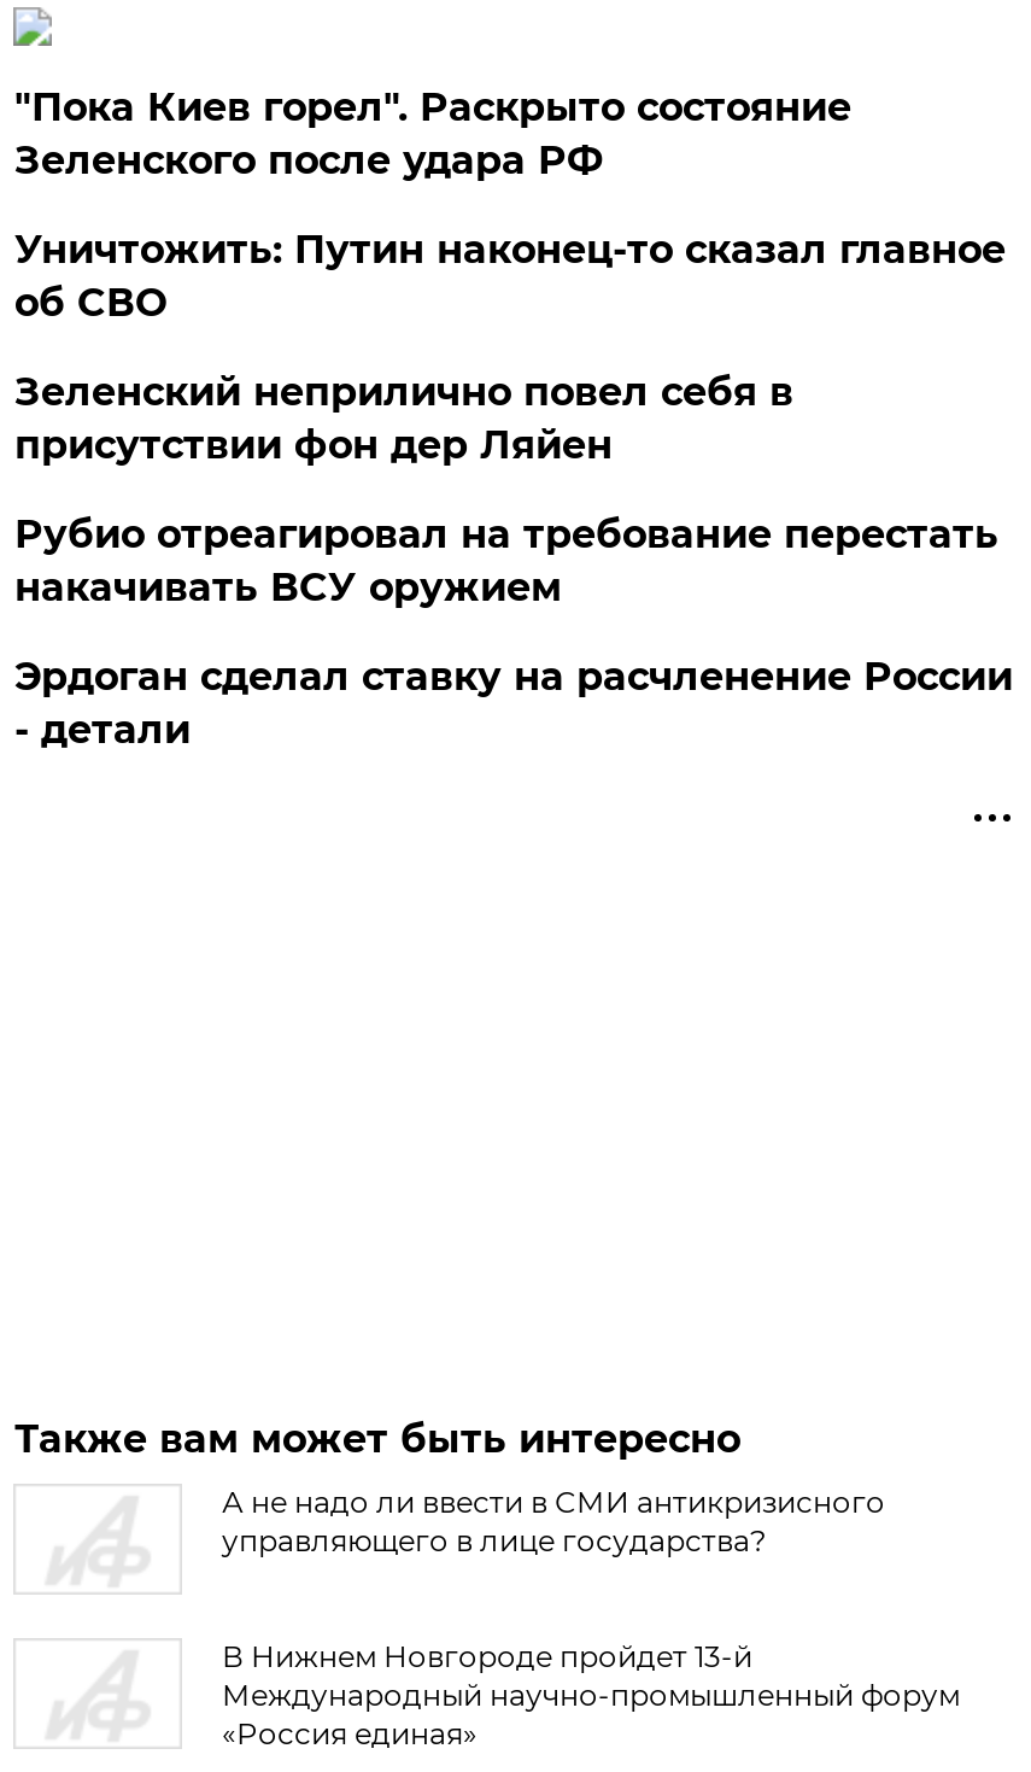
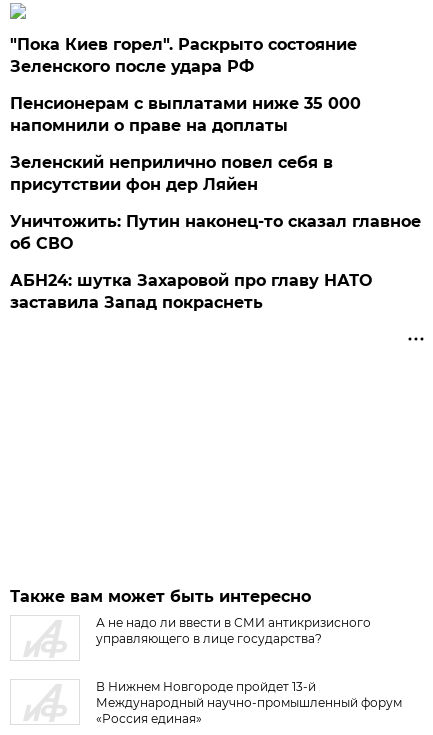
none -> [10,94,361,135] Пенсионерам с выплатами ниже 35 000 | напомнили о праве на доплаты
moved [14,227,1005,326] -> [10,212,421,253]: Уничтожить: Путин наконец-то сказал главное | об СВО
[14,511,998,610] Рубио отреагировал на требование перестать | накачивать ВСУ оружием -> none
[14,654,1013,753] Эрдоган сделал ставку на расчленение России | - детали -> [10,271,372,312] АБН24: шутка Захаровой про главу НАТО | заставила Запад покраснеть

